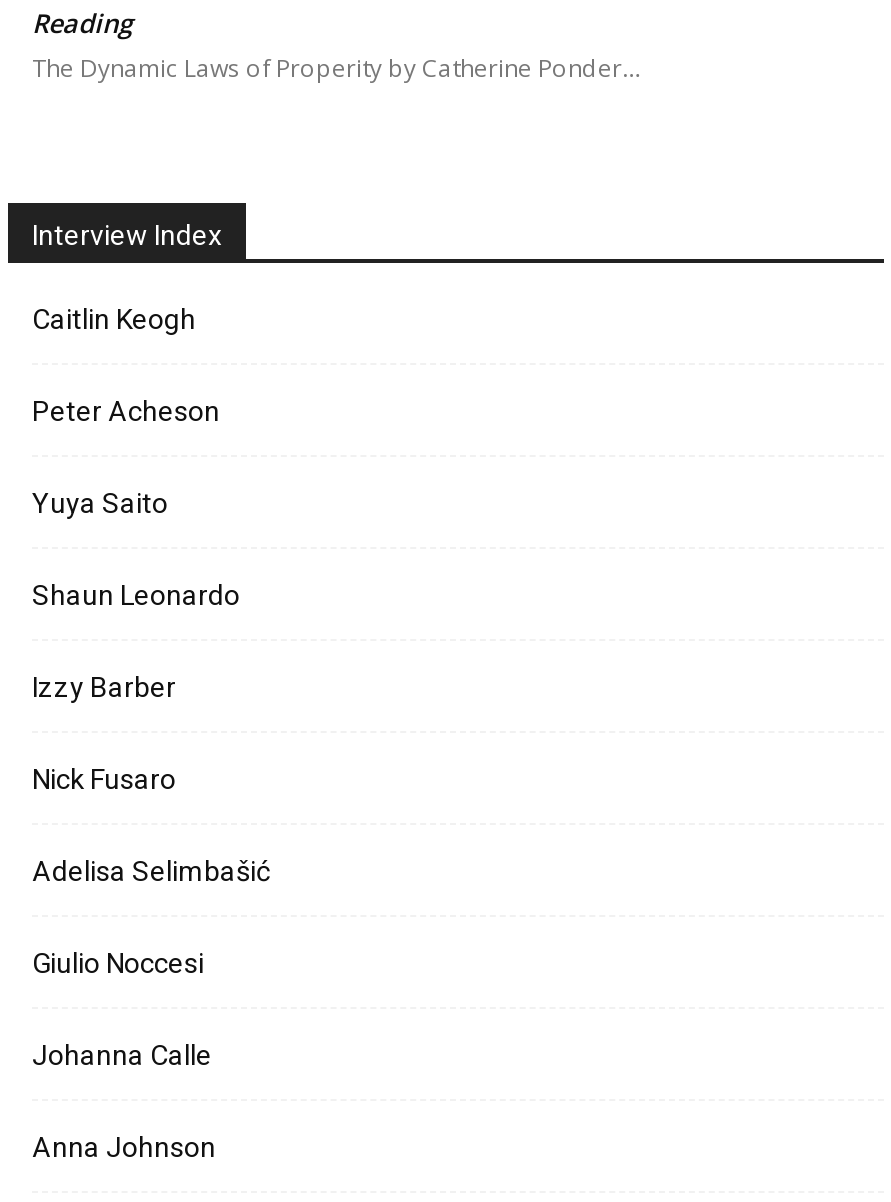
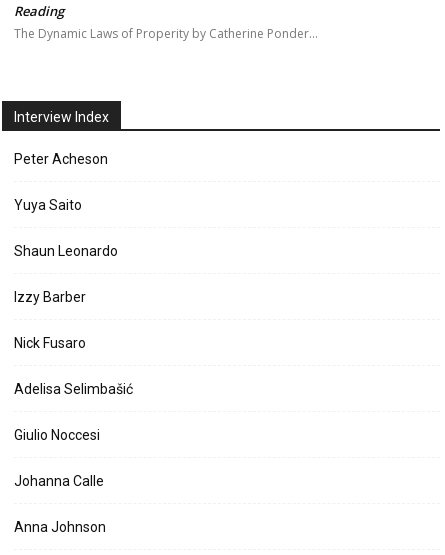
[32,302,196,334] Caitlin Keogh -> none

